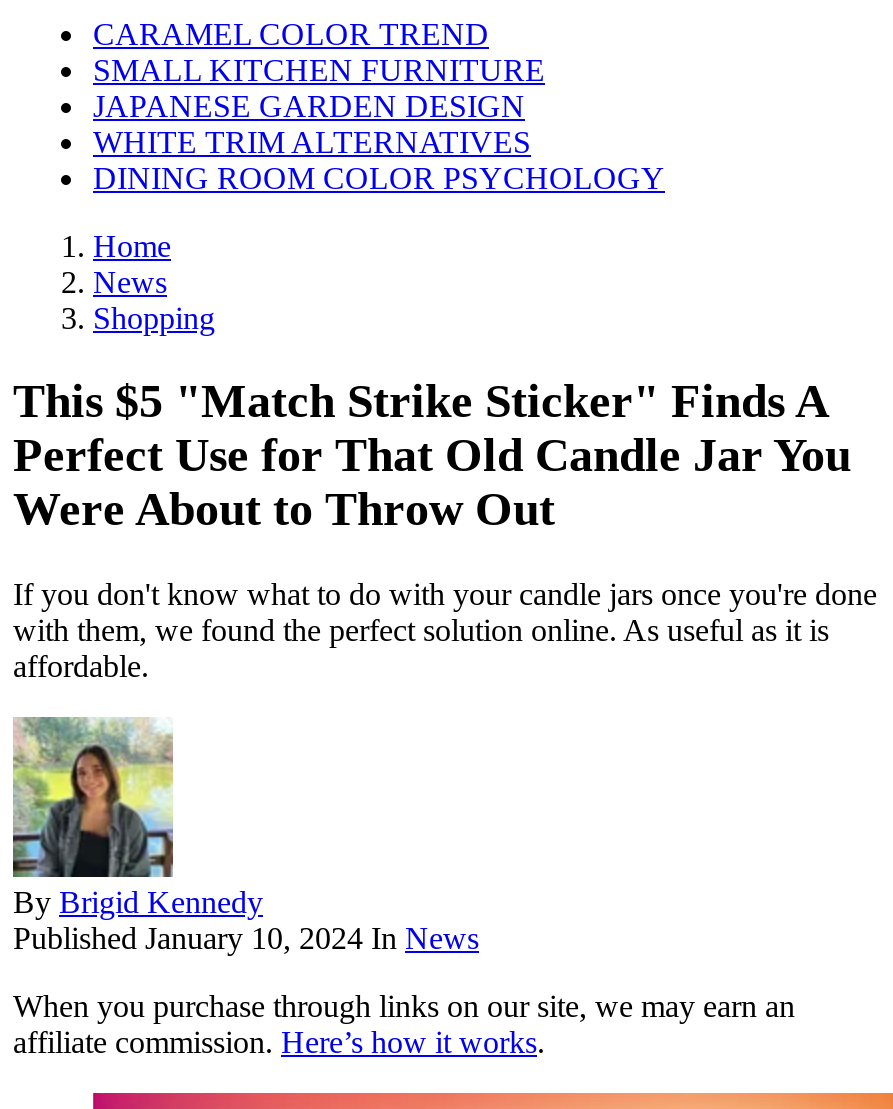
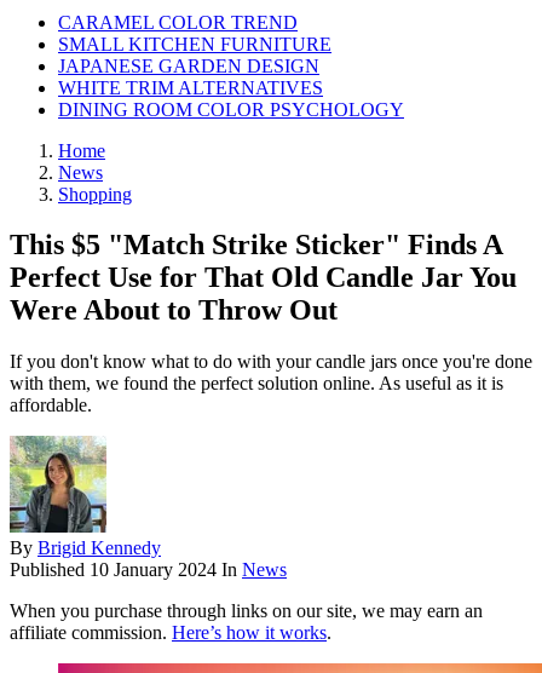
[13,922,479,956] Published January 10, 2024 In News -> [10,560,287,580] Published 10 January 2024 In News

